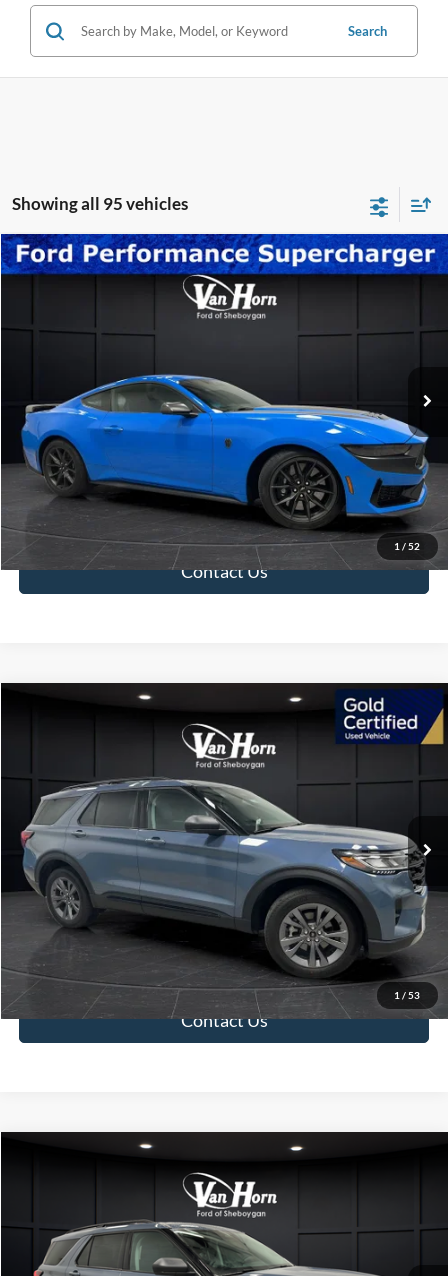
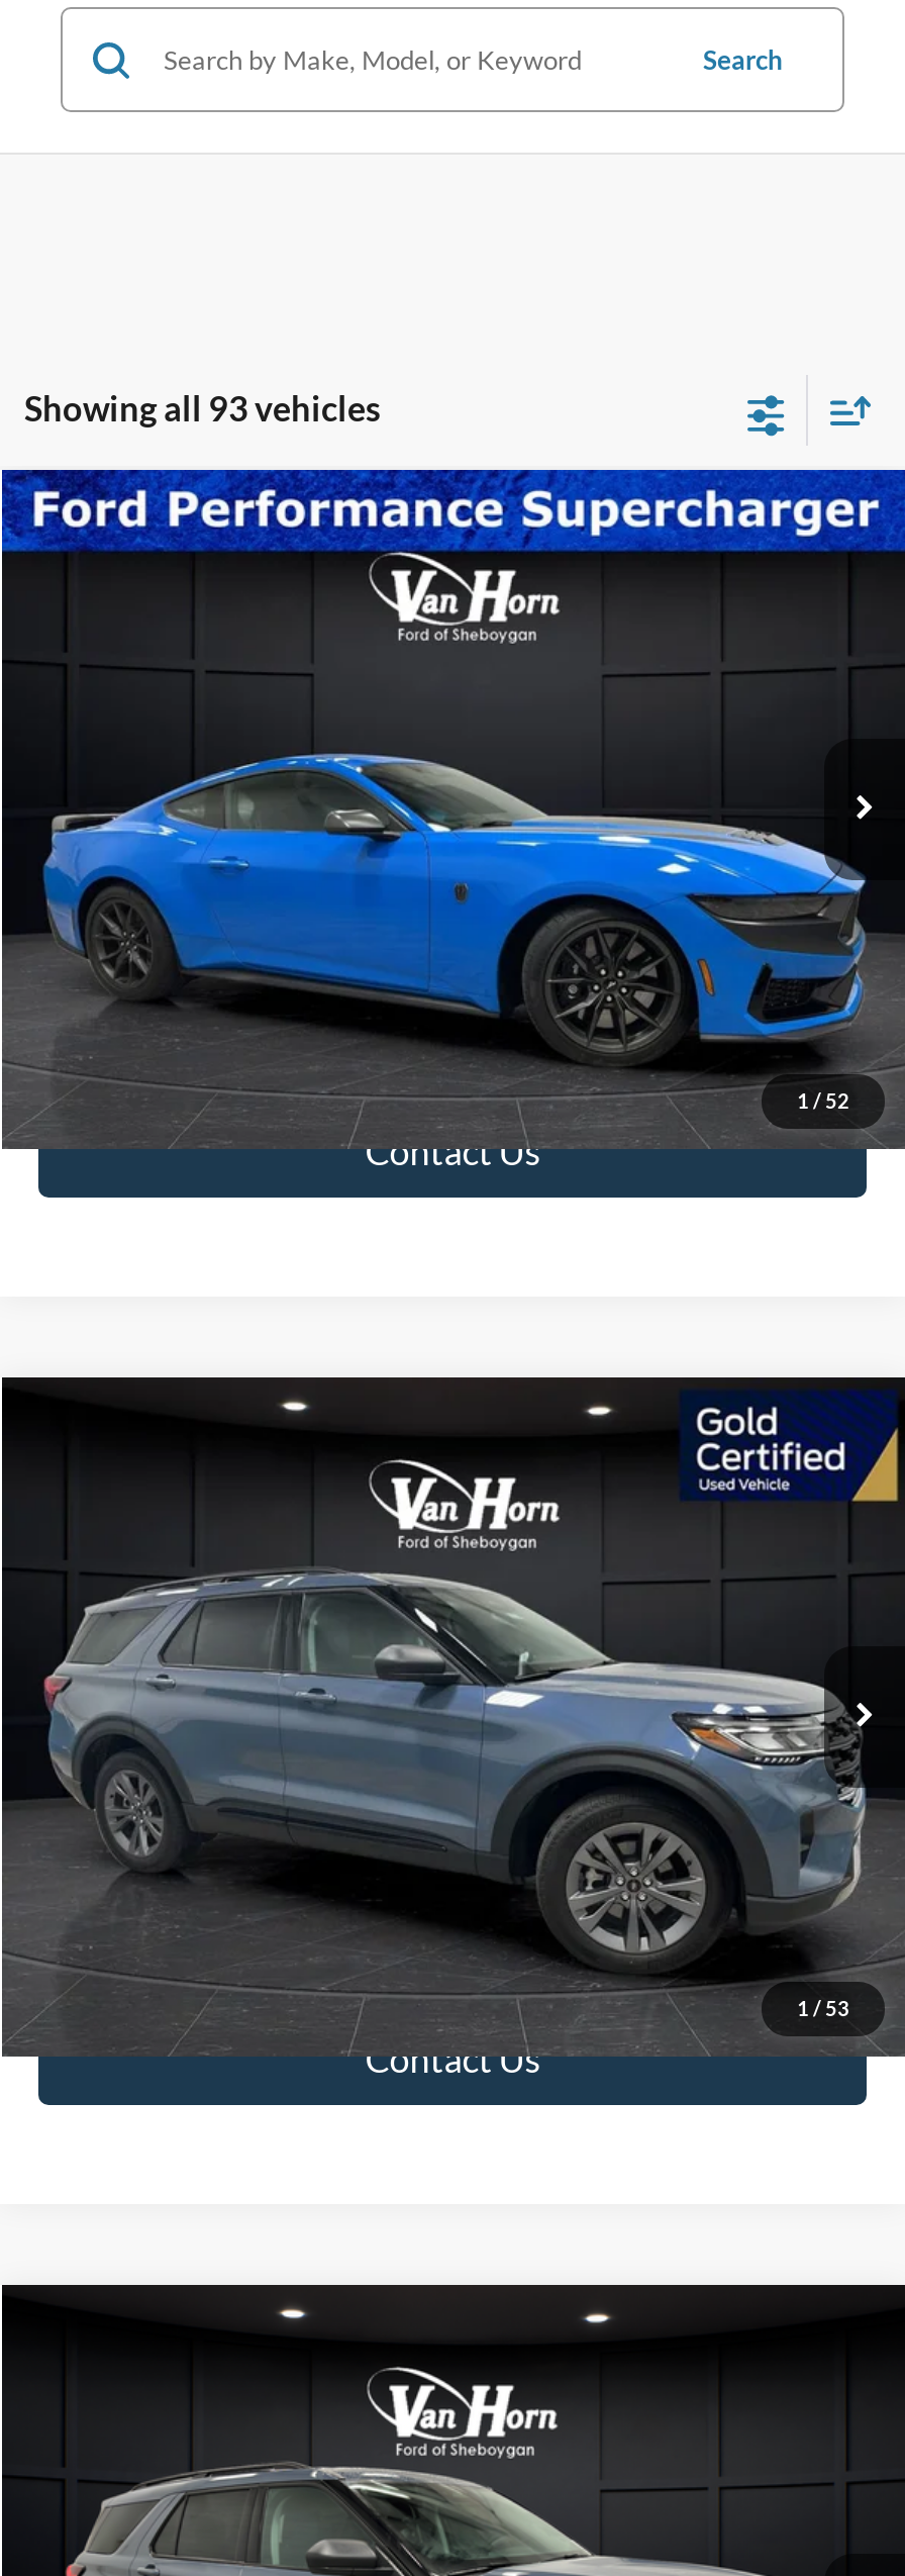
[12,193,188,214] Showing all 95 vehicles -> [24,387,380,430] Showing all 93 vehicles

